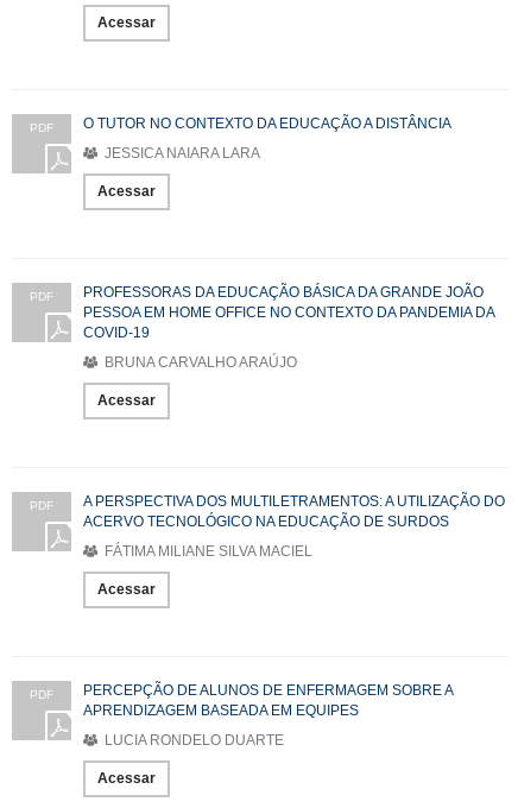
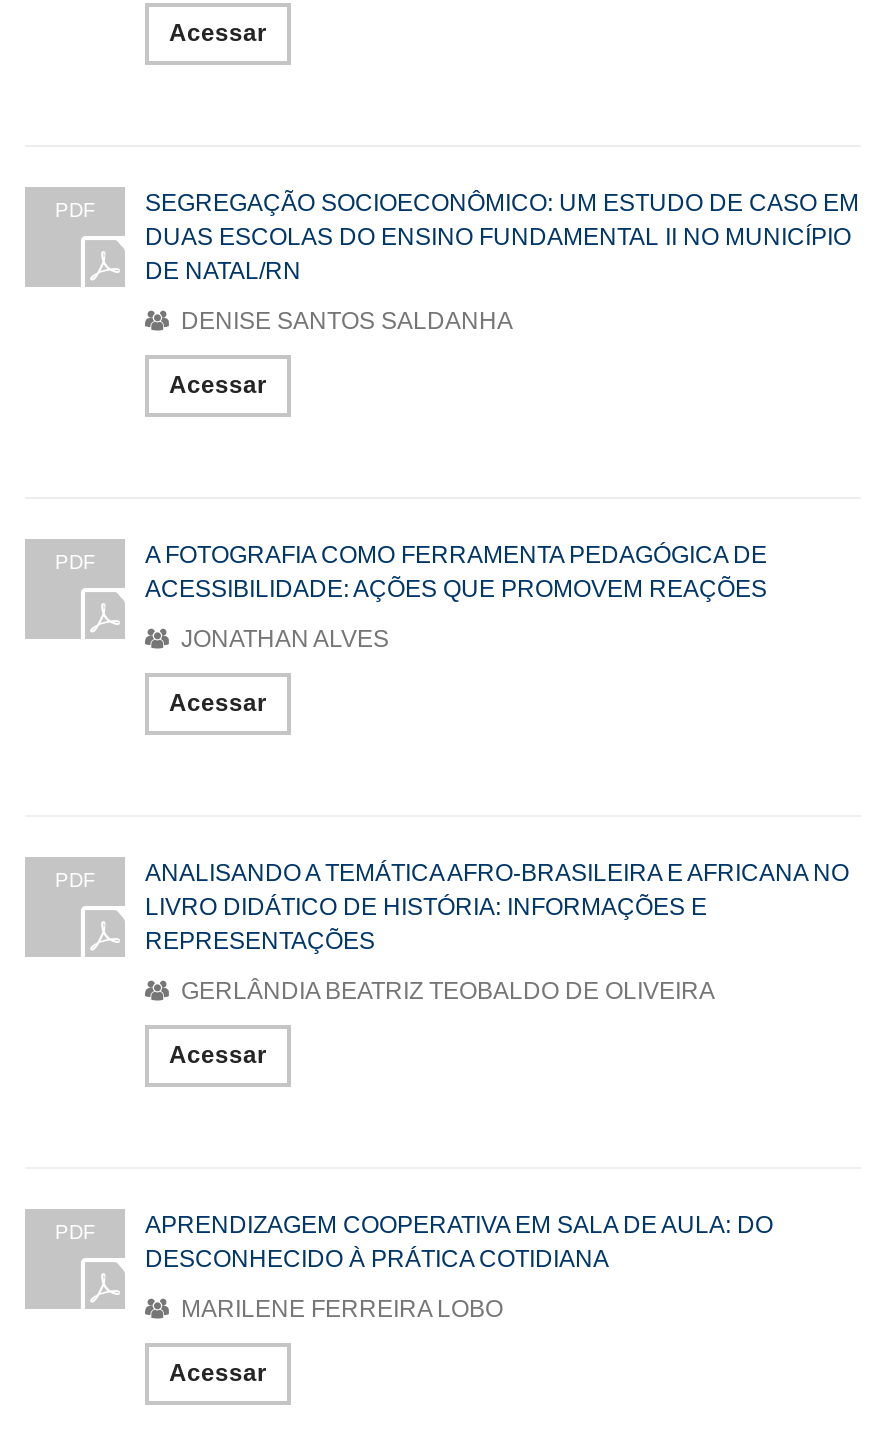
[83,115,451,132] O TUTOR NO CONTEXTO DA EDUCAÇÃO A DISTÂNCIA -> [145,188,859,284] SEGREGAÇÃO SOCIOECONÔMICO: UM ESTUDO DE CASO EM | DUAS ESCOLAS DO ENSINO FUNDAMENTAL II NO MUNICÍPIO | DE NATAL/RN
[101,145,260,161] JESSICA NAIARA LARA -> [175,306,513,334] DENISE SANTOS SALDANHA
[83,284,494,341] PROFESSORAS DA EDUCAÇÃO BÁSICA DA GRANDE JOÃO | PESSOA EM HOME OFFICE NO CONTEXTO DA PANDEMIA DA | COVID-19 -> [145,540,767,602] A FOTOGRAFIA COMO FERRAMENTA PEDAGÓGICA DE | ACESSIBILIDADE: AÇÕES QUE PROMOVEM REAÇÕES
[101,354,297,370] BRUNA CARVALHO ARAÚJO -> [175,624,389,652] JONATHAN ALVES
[83,493,505,530] A PERSPECTIVA DOS MULTILETRAMENTOS: A UTILIZAÇÃO DO | ACERVO TECNOLÓGICO NA EDUCAÇÃO DE SURDOS -> [145,858,849,954] ANALISANDO A TEMÁTICA AFRO-BRASILEIRA E AFRICANA NO | LIVRO DIDÁTICO DE HISTÓRIA: INFORMAÇÕES E | REPRESENTAÇÕES
[101,543,312,559] FÁTIMA MILIANE SILVA MACIEL -> [175,976,715,1004] GERLÂNDIA BEATRIZ TEOBALDO DE OLIVEIRA
[83,682,453,719] PERCEPÇÃO DE ALUNOS DE ENFERMAGEM SOBRE A | APRENDIZAGEM BASEADA EM EQUIPES -> [145,1210,773,1272] APRENDIZAGEM COOPERATIVA EM SALA DE AULA: DO | DESCONHECIDO À PRÁTICA COTIDIANA
[101,732,284,748] LUCIA RONDELO DUARTE -> [175,1294,503,1322] MARILENE FERREIRA LOBO

